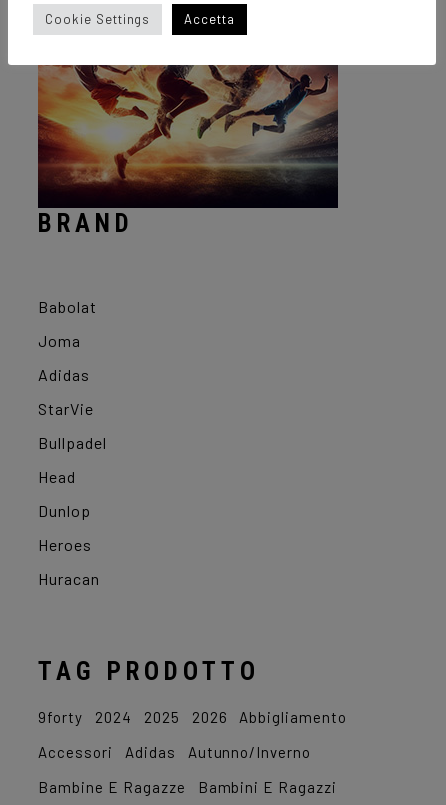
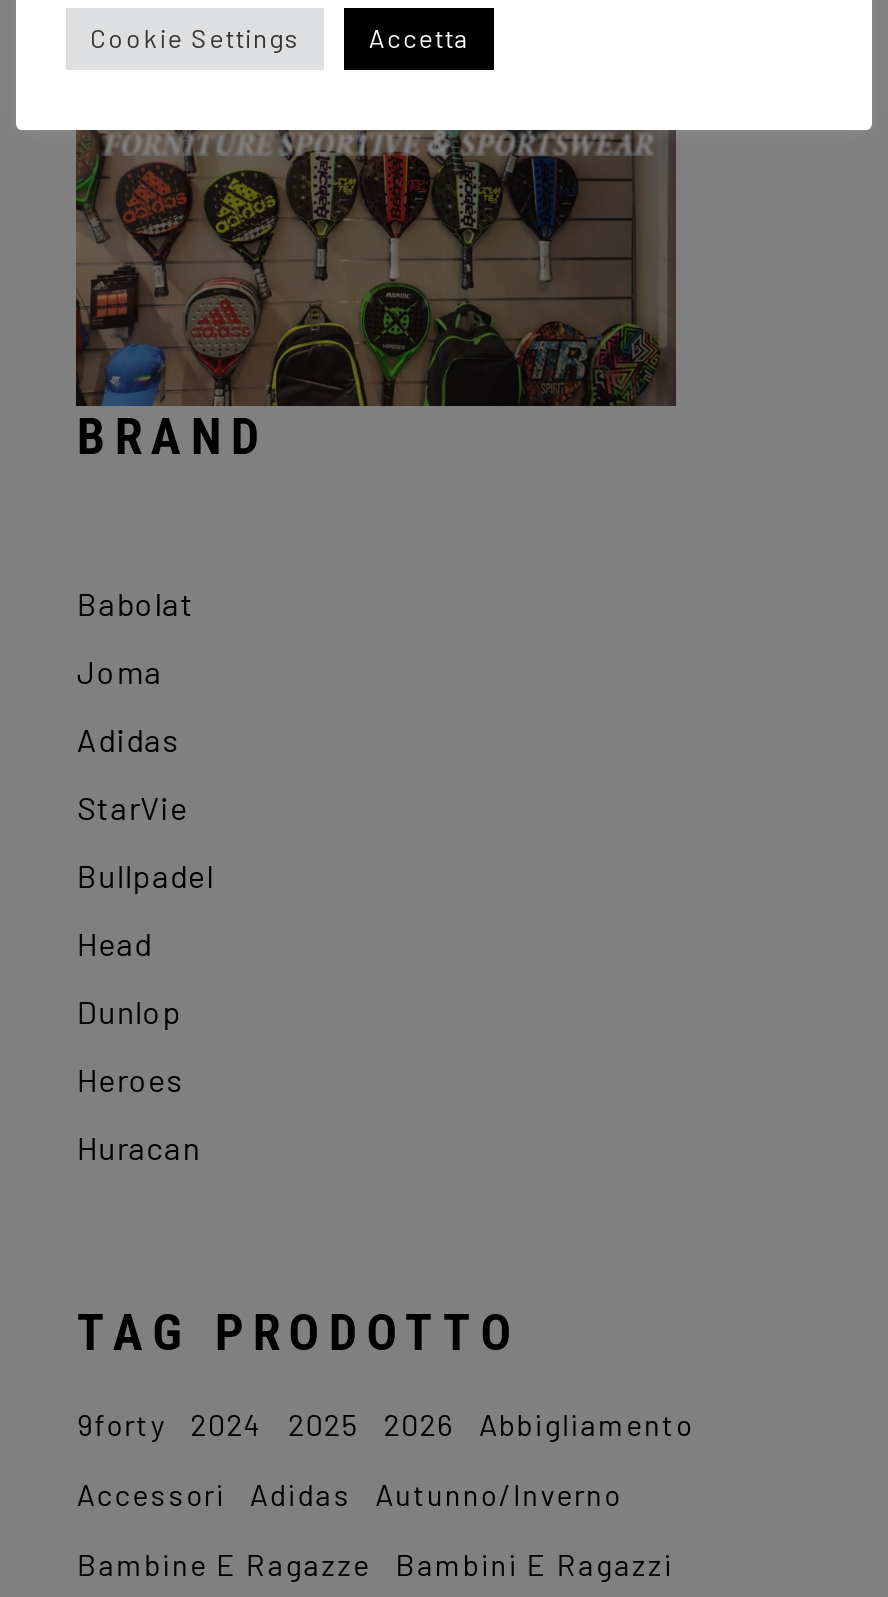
[38,65,337,208] [image] -> [76,130,674,406] [image]

